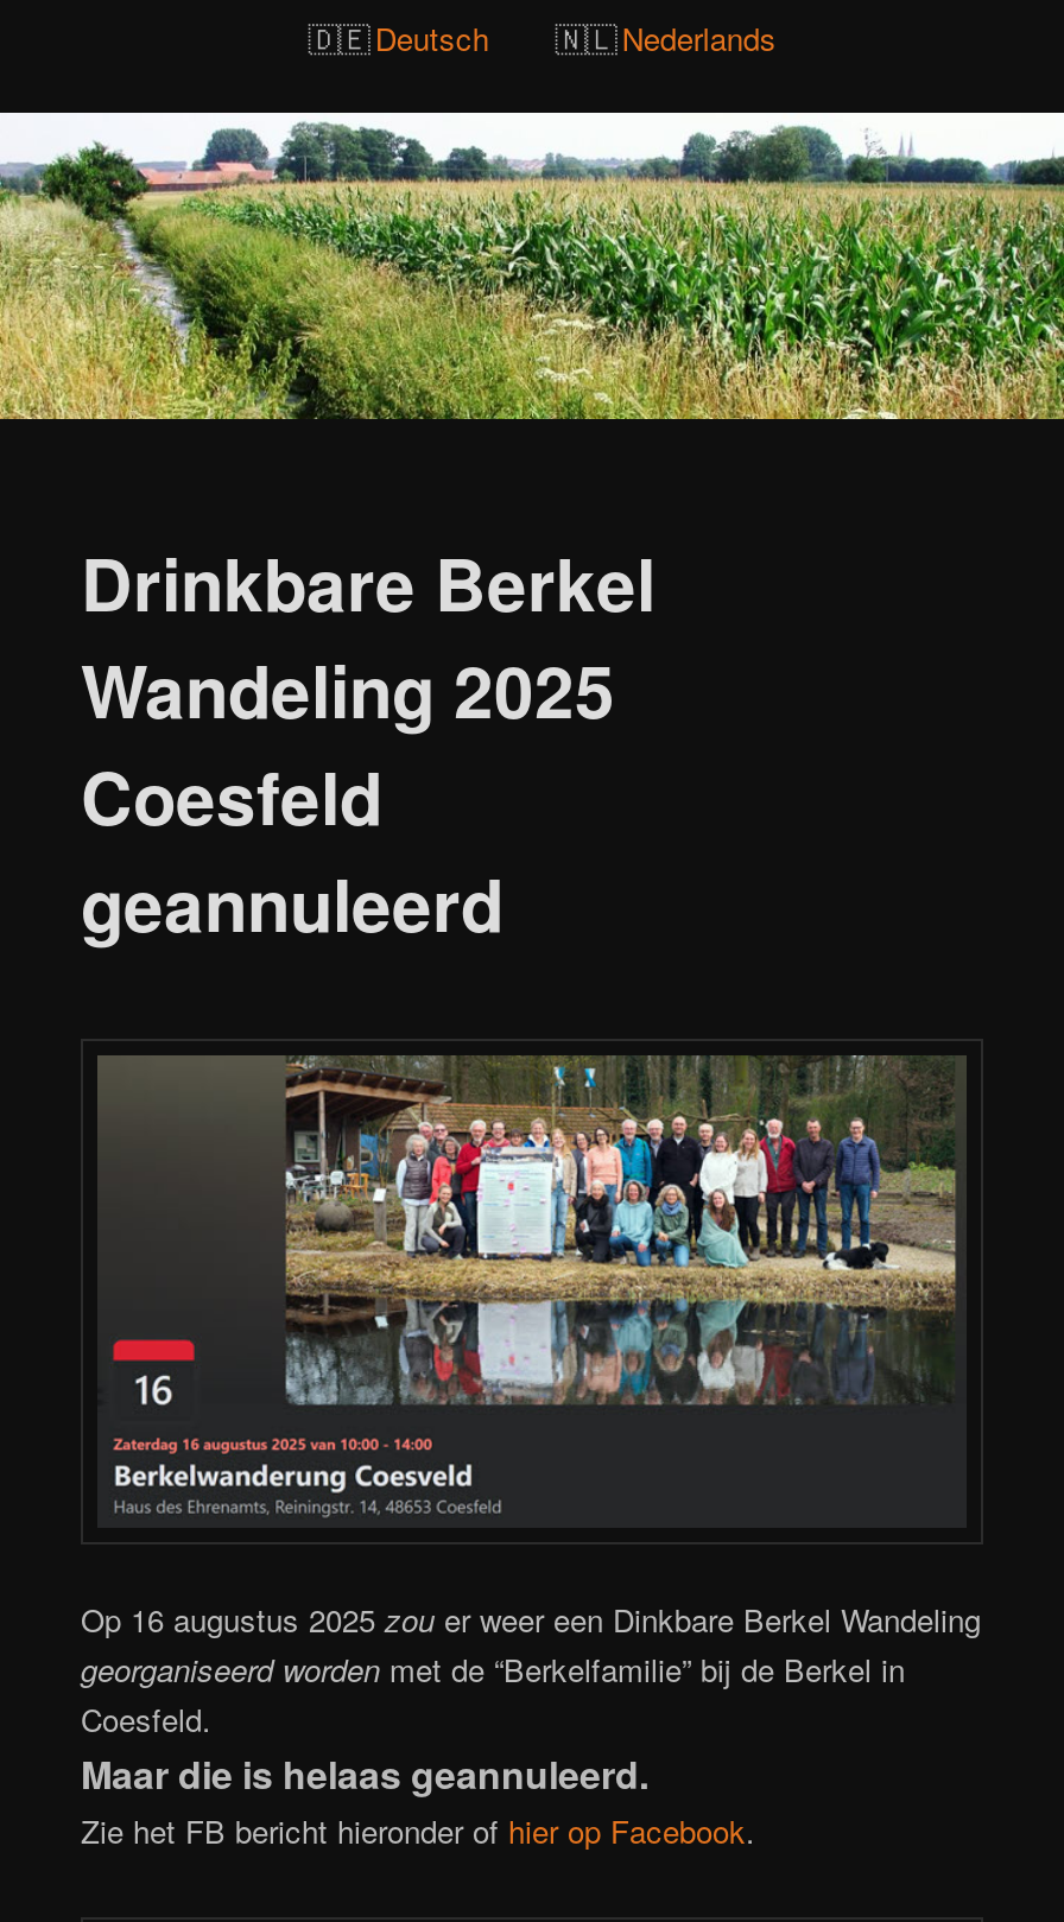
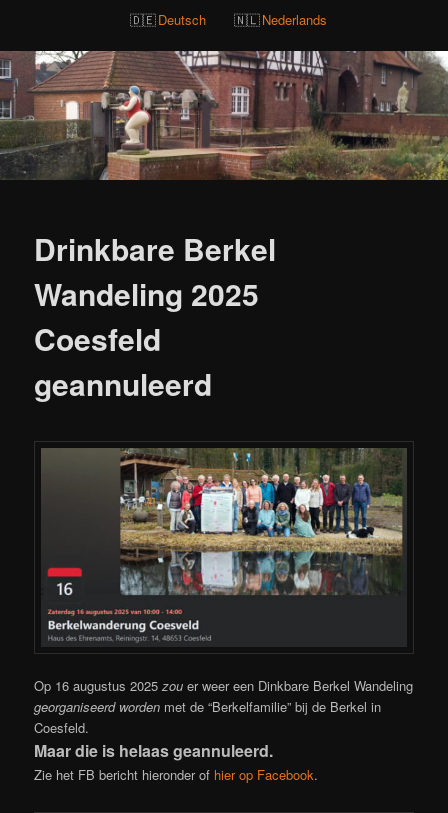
[7,110,1057,421] [image] -> [3,50,445,181] [image]

